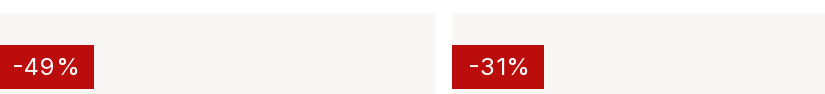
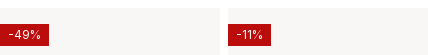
[468,51,528,81] -31% -> [236,27,263,42] -11%

